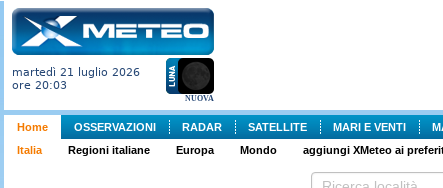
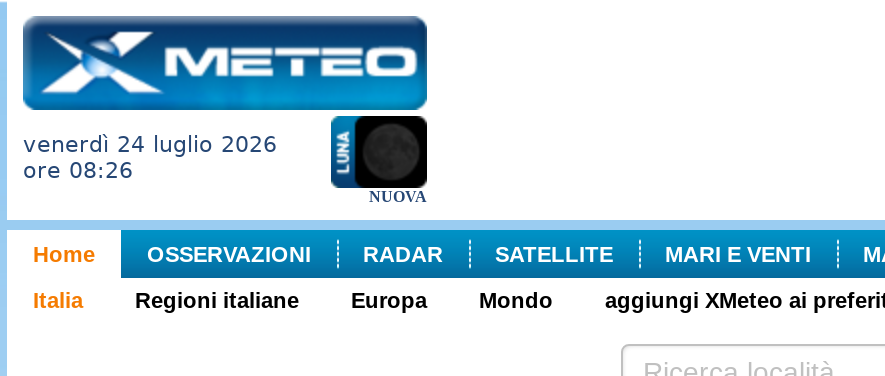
[12,66,140,79] martedì 21 luglio 2026 -> [23,132,277,158] venerdì 24 luglio 2026
[12,79,67,92] ore 20:03 -> [23,158,133,184] ore 08:26

